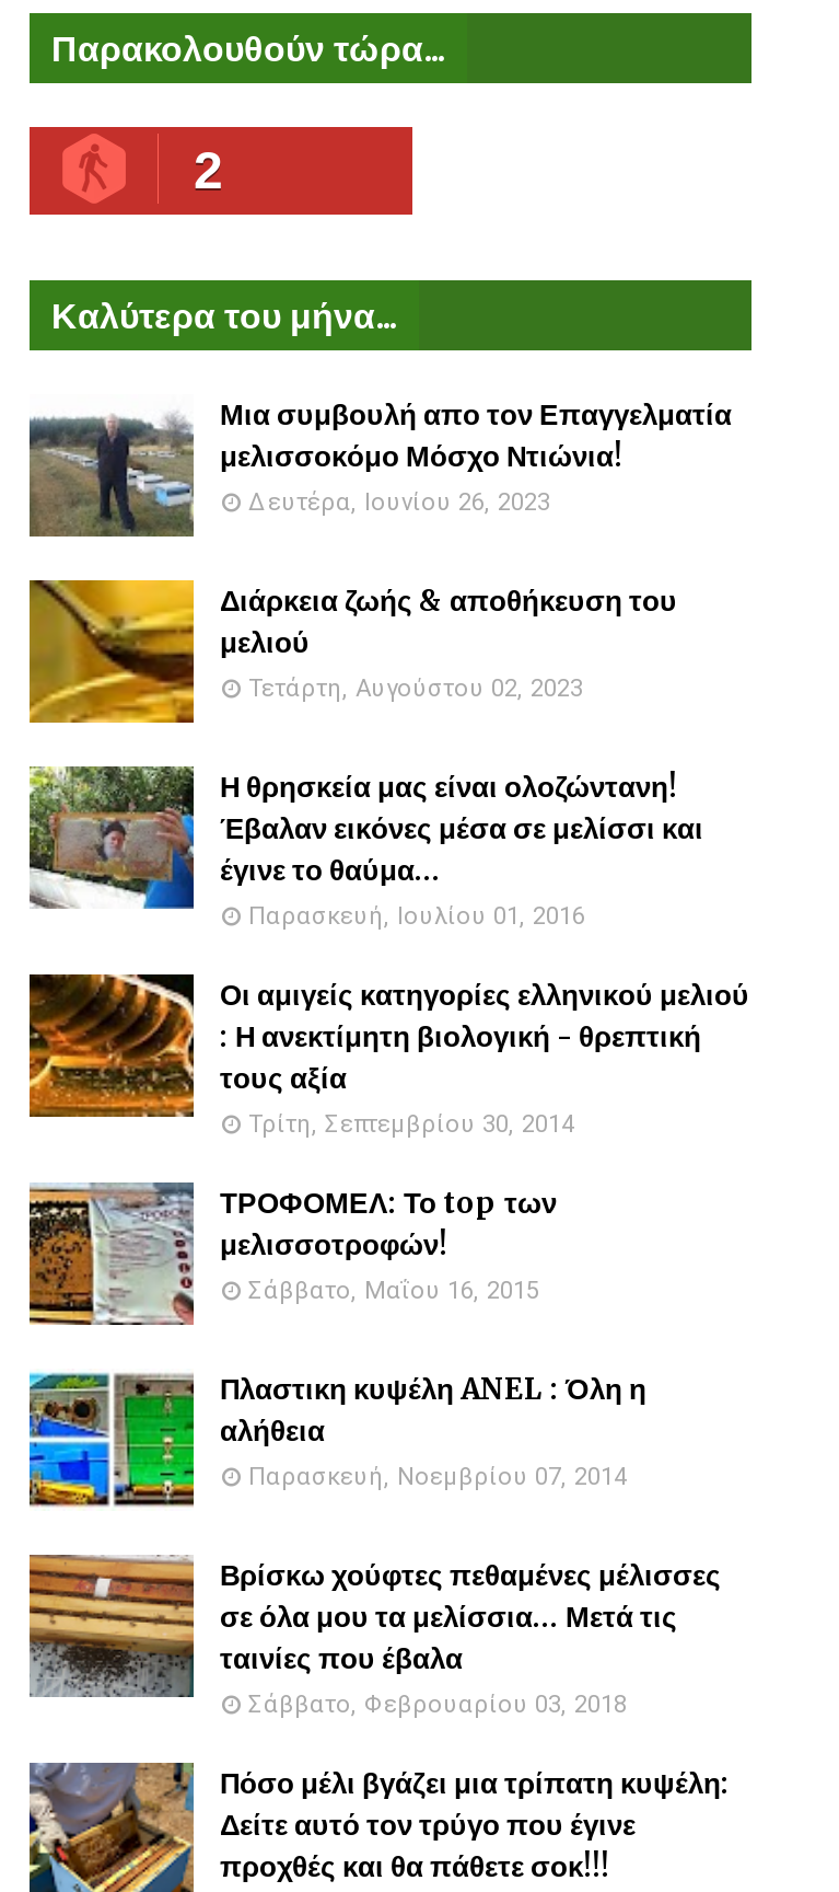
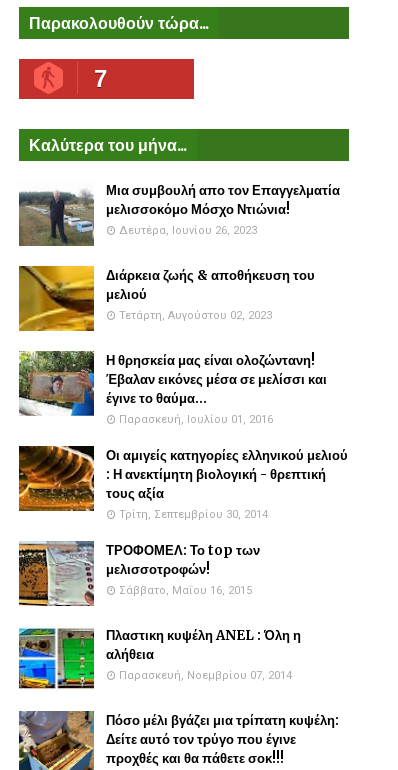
[194,140,218,199] 2 -> [94,65,105,92] 7
[27,1553,721,1719] [image] | Βρίσκω χούφτες πεθαμένες μέλισσες | σε όλα μου τα μελίσσια... Μετά τις | ταινίες που έβαλα | Σάββατο, Φεβρουαρίου 03, 2018 -> none

